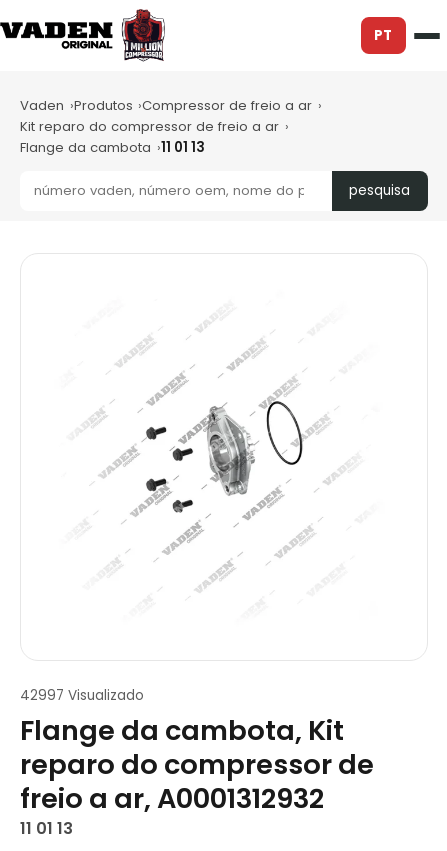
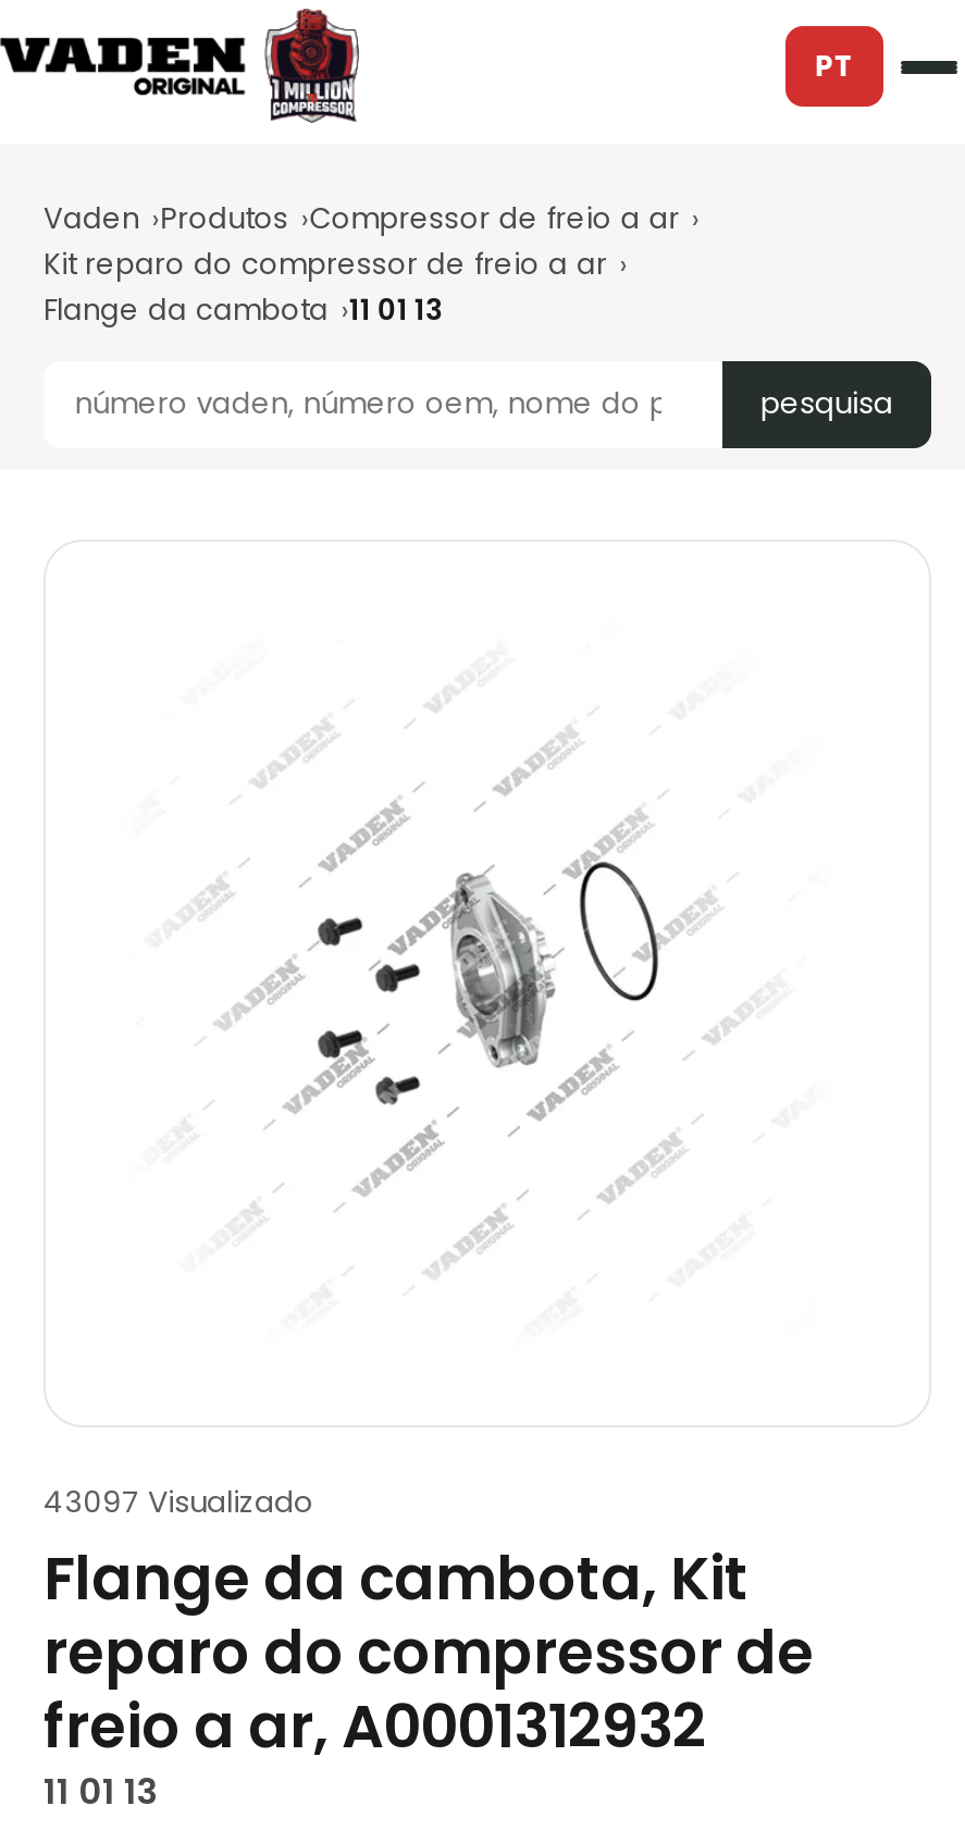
[20,686,144,705] 42997 Visualizado -> [44,1482,313,1523] 43097 Visualizado

